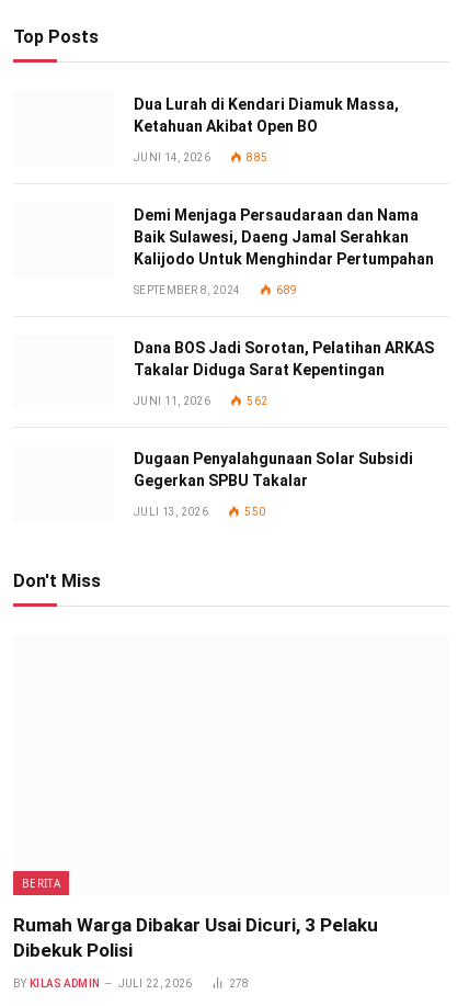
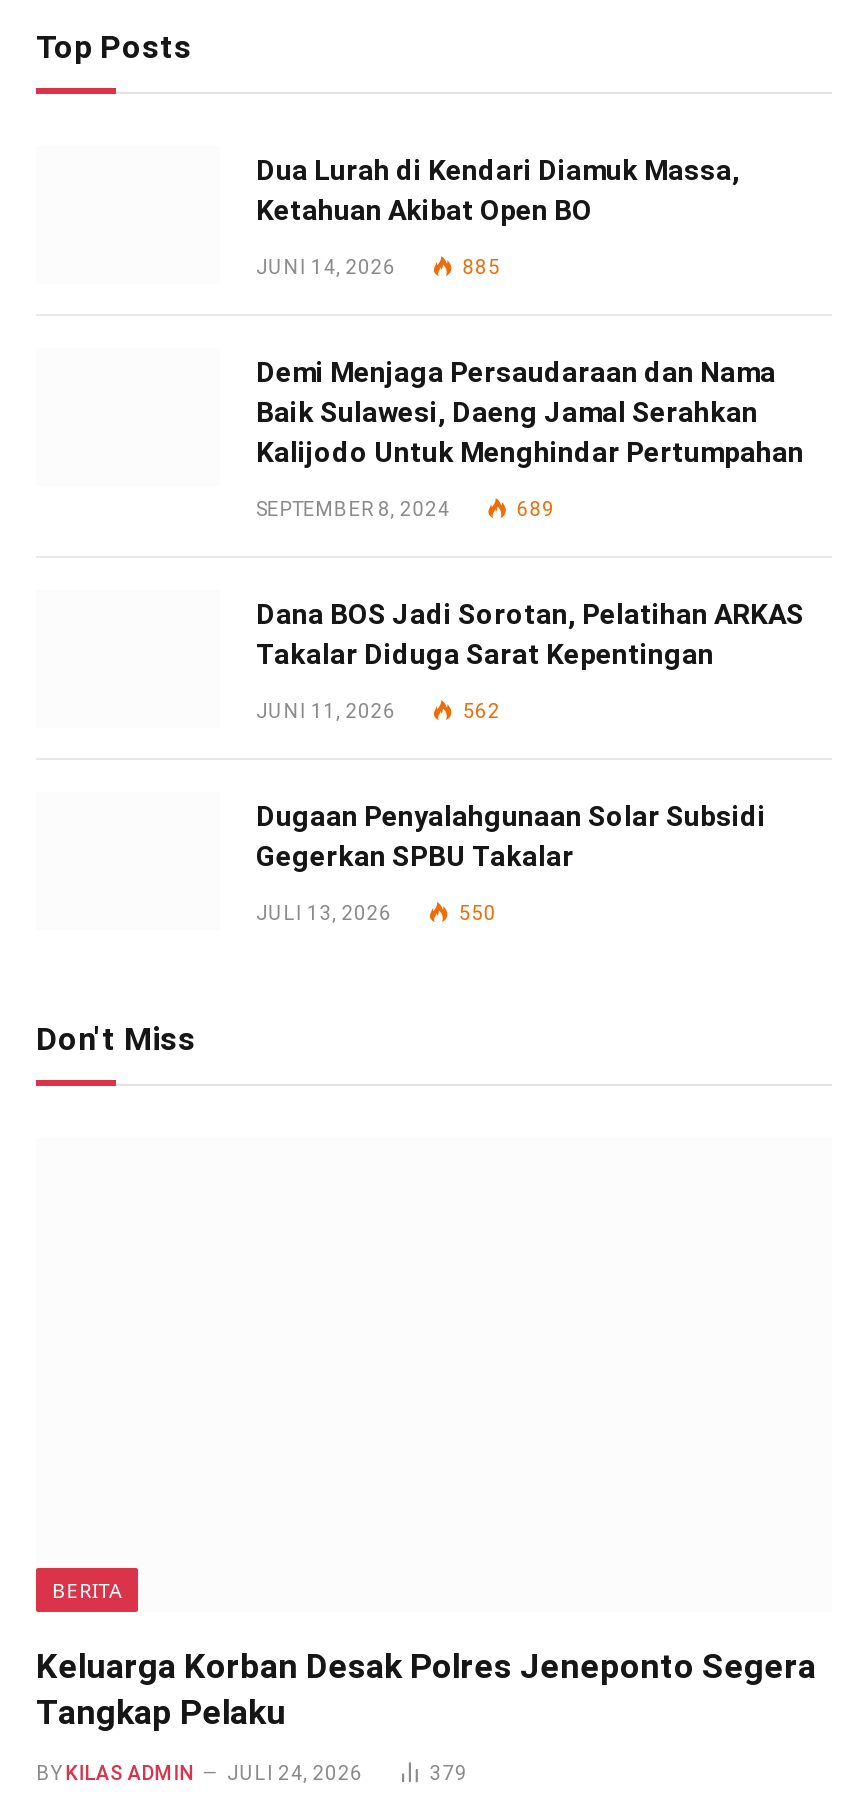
[13,914,378,961] Rumah Warga Dibakar Usai Dicuri, 3 Pelaku | Dibekuk Polisi -> [36,1646,816,1732] Keluarga Korban Desak Polres Jeneponto Segera | Tangkap Pelaku
[118,977,250,990] JULI 22, 2026 | 278 -> [227,1762,467,1784] JULI 24, 2026 | 379

